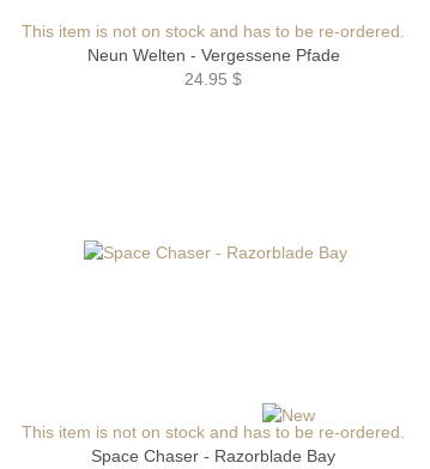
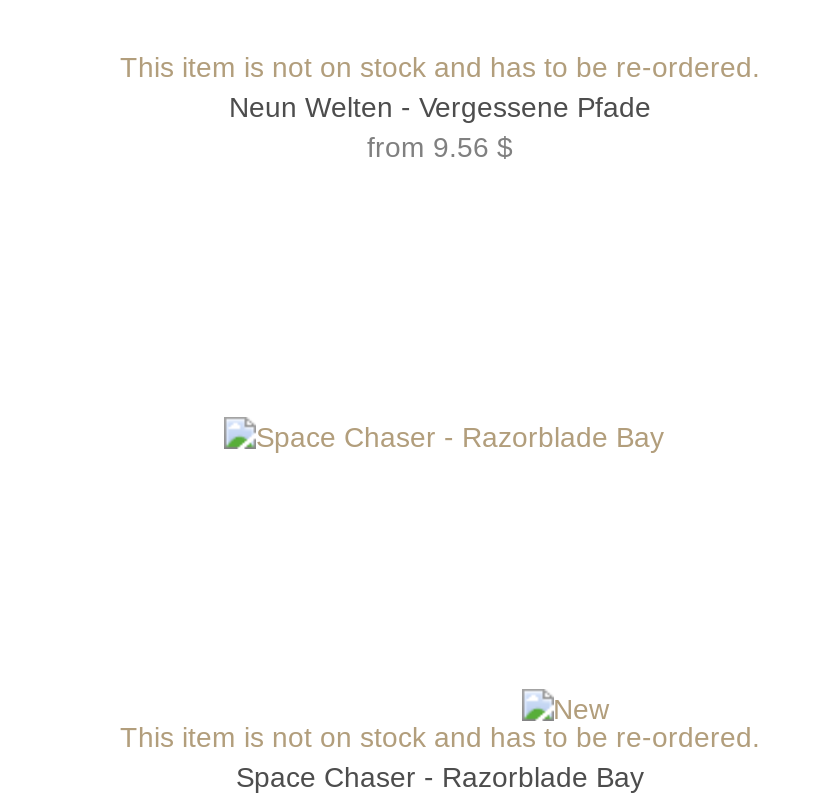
[184,69,242,88] 24.95 $ -> [367,131,513,163] from 9.56 $

